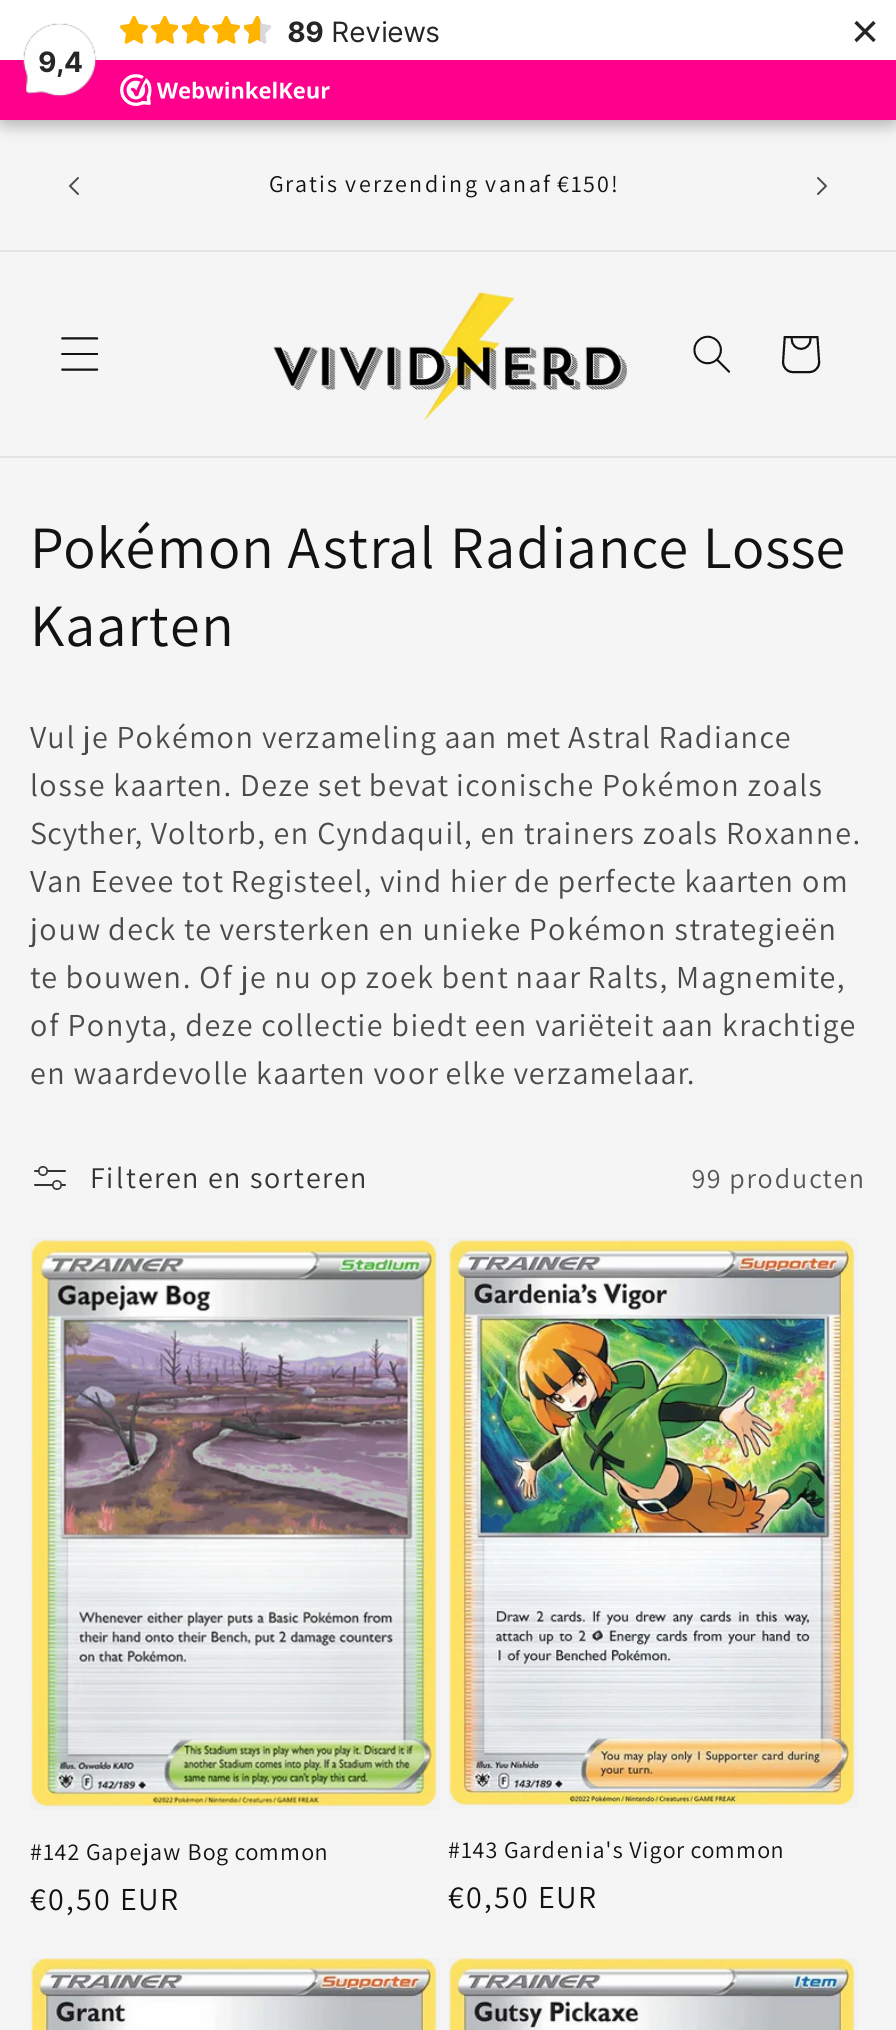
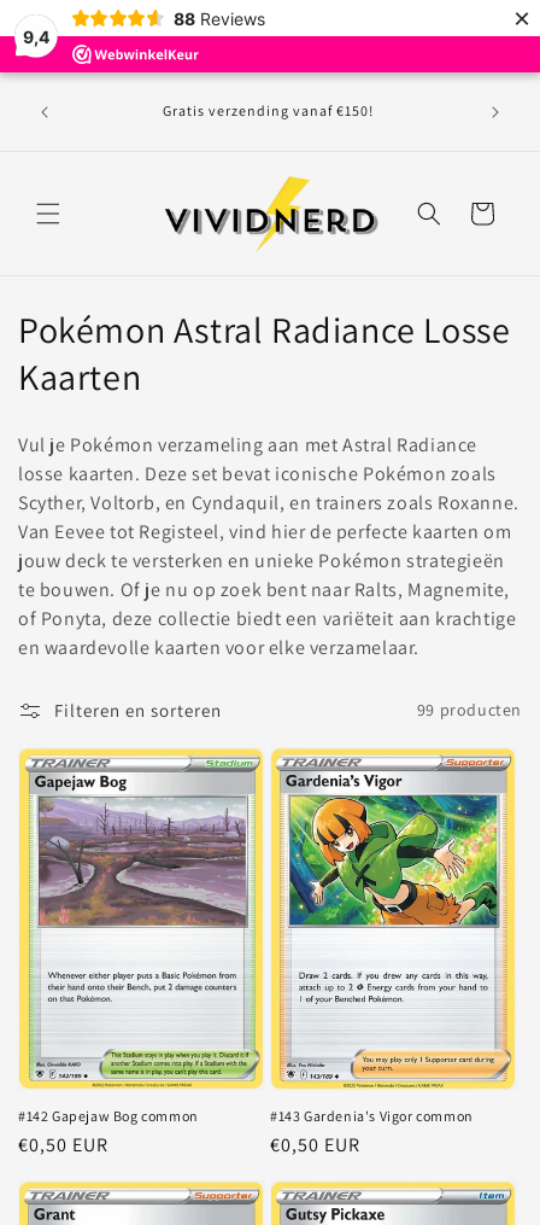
[287,13,439,47] 89 Reviews -> [173,8,265,28] 88 Reviews

